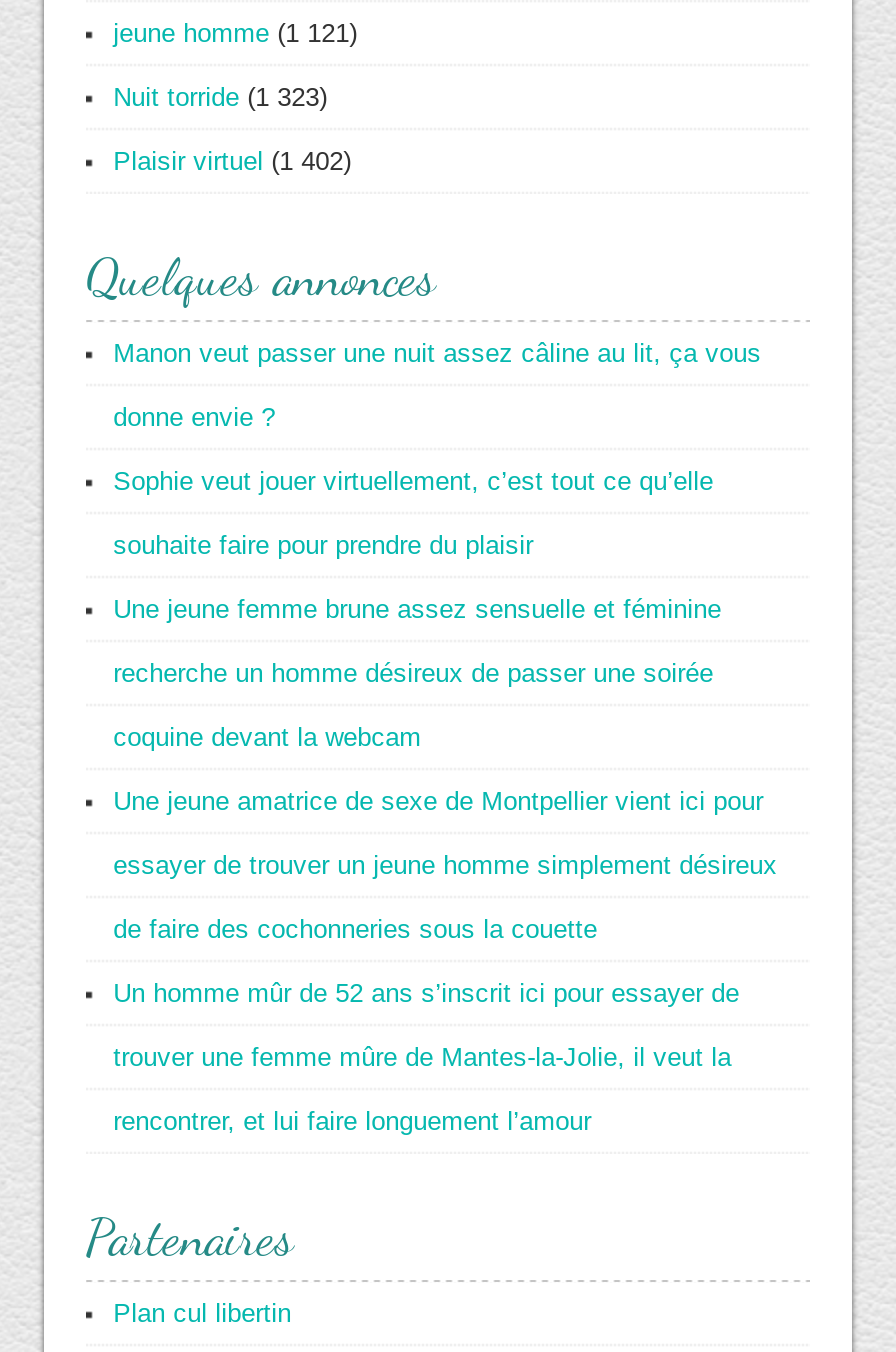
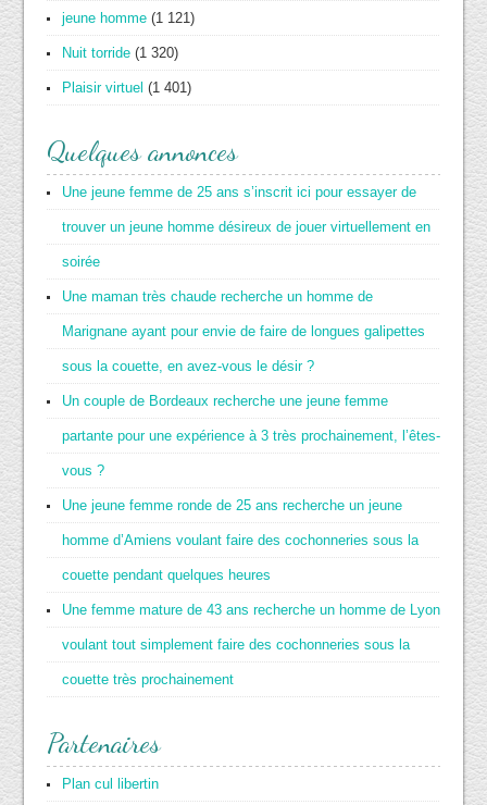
[113,81,327,111] Nuit torride (1 323) -> [62,44,178,60] Nuit torride (1 320)
[113,145,351,175] Plaisir virtuel (1 402) -> [62,79,191,95] Plaisir virtuel (1 401)
[113,337,777,1135] Manon veut passer une nuit assez câline au lit, ça vous | donne envie ? | Sophie veut jouer virtuellement, c’est tout ce qu’elle | souhaite faire pour prendre du plaisir | Une jeune femme brune assez sensuelle et féminine | recherche un homme désireux de passer une soirée | coquine devant la webcam | Une jeune amatrice de sexe de Montpellier vient ici pour | essayer de trouver un jeune homme simplement désireux | de faire des cochonneries sous la couette | Un homme mûr de 52 ans s’inscrit ici pour essayer de | trouver une femme mûre de Mantes-la-Jolie, il veut la | rencontrer, et lui faire longuement l’amour -> [62,183,440,687] Une jeune femme de 25 ans s’inscrit ici pour essayer de | trouver un jeune homme désireux de jouer virtuellement en | soirée | Une maman très chaude recherche un homme de | Marignane ayant pour envie de faire de longues galipettes | sous la couette, en avez-vous le désir ? | Un couple de Bordeaux recherche une jeune femme | partante pour une expérience à 3 très prochainement, l’êtes- | vous ? | Une jeune femme ronde de 25 ans recherche un jeune | homme d’Amiens voulant faire des cochonneries sous la | couette pendant quelques heures | Une femme mature de 43 ans recherche un homme de Lyon | voulant tout simplement faire des cochonneries sous la | couette très prochainement

